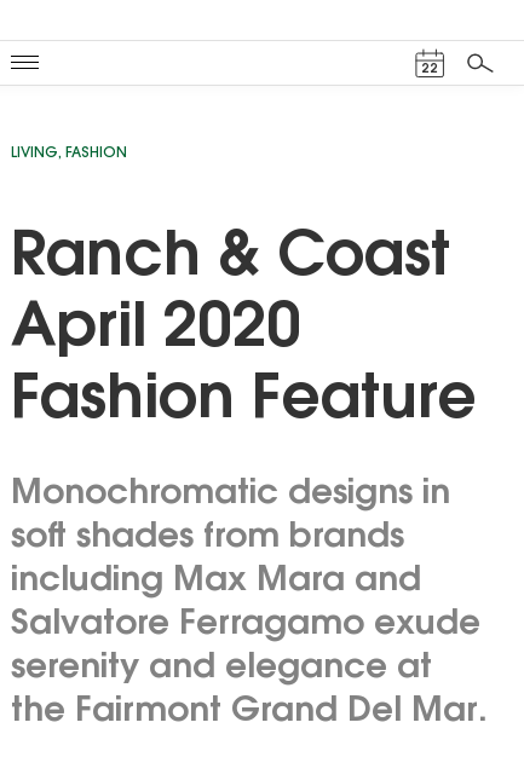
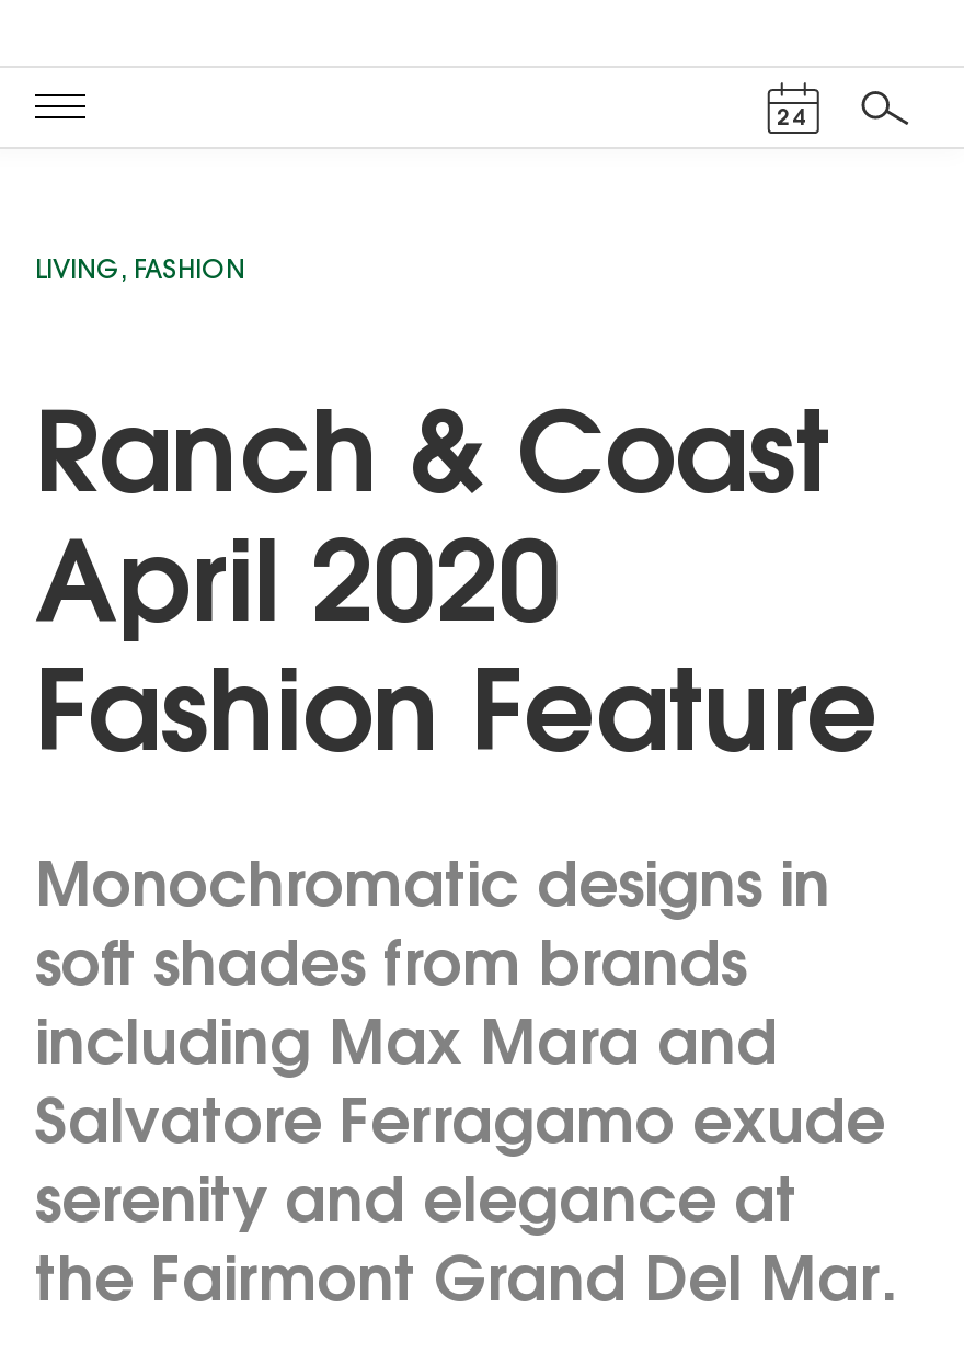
[421,62,438,76] 22 -> [777,106,810,130] 24

